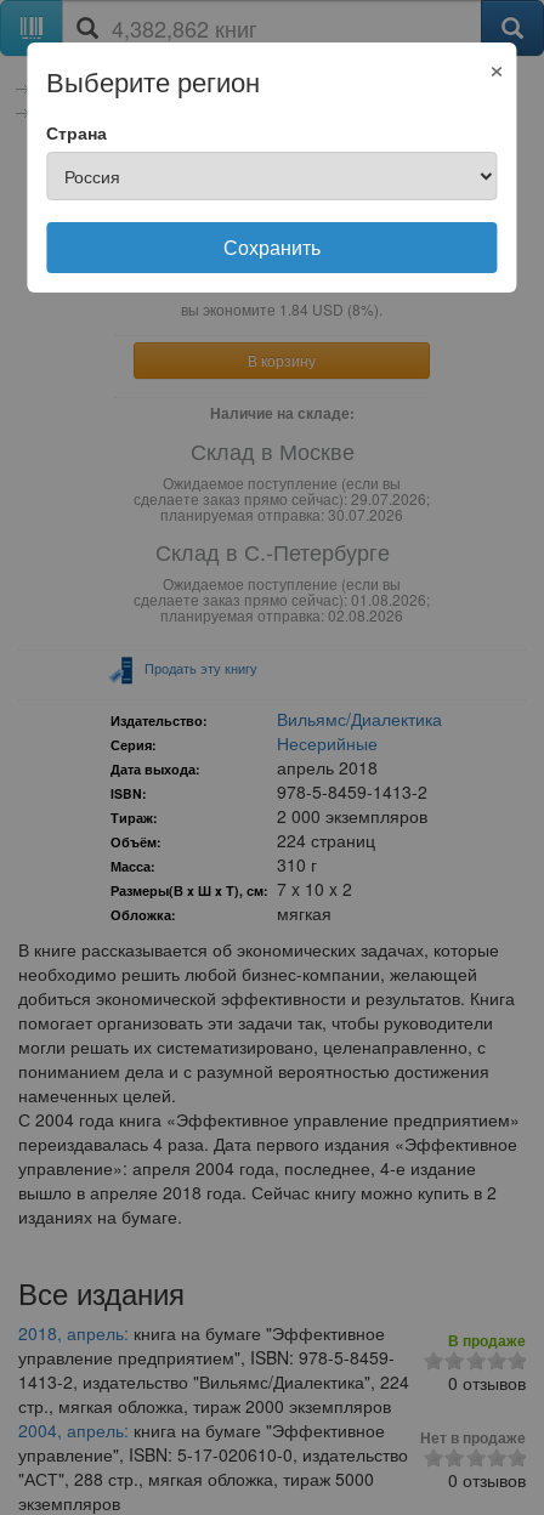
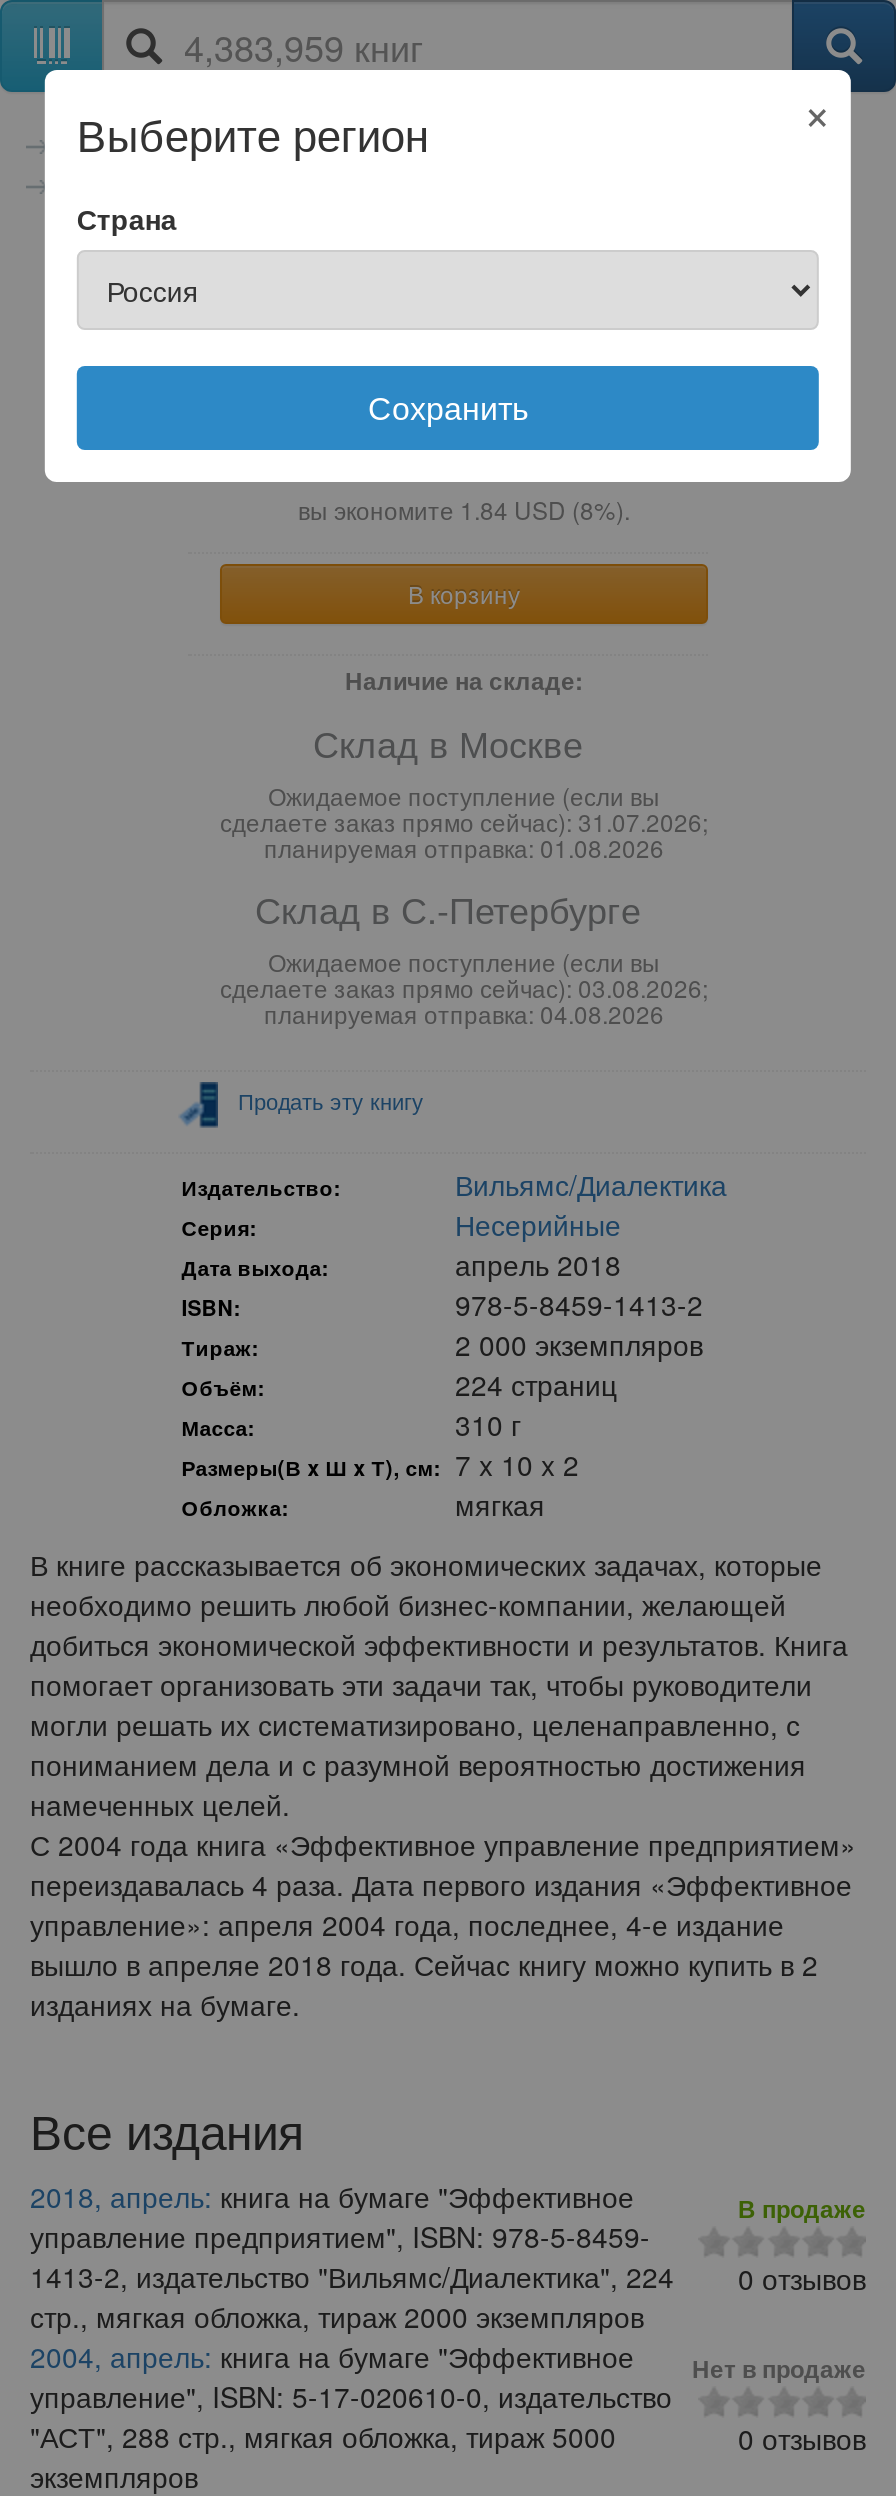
[134,488,430,508] сделаете заказ прямо сейчас): 29.07.2026; -> [220,803,708,837] сделаете заказ прямо сейчас): 31.07.2026;
[160,503,403,524] планируемая отправка: 30.07.2026 -> [264,829,664,863] планируемая отправка: 01.08.2026
[134,588,430,609] сделаете заказ прямо сейчас): 01.08.2026; -> [220,969,708,1003] сделаете заказ прямо сейчас): 03.08.2026;
[160,604,403,625] планируемая отправка: 02.08.2026 -> [264,995,664,1029] планируемая отправка: 04.08.2026

